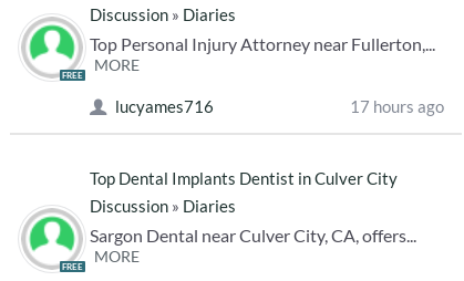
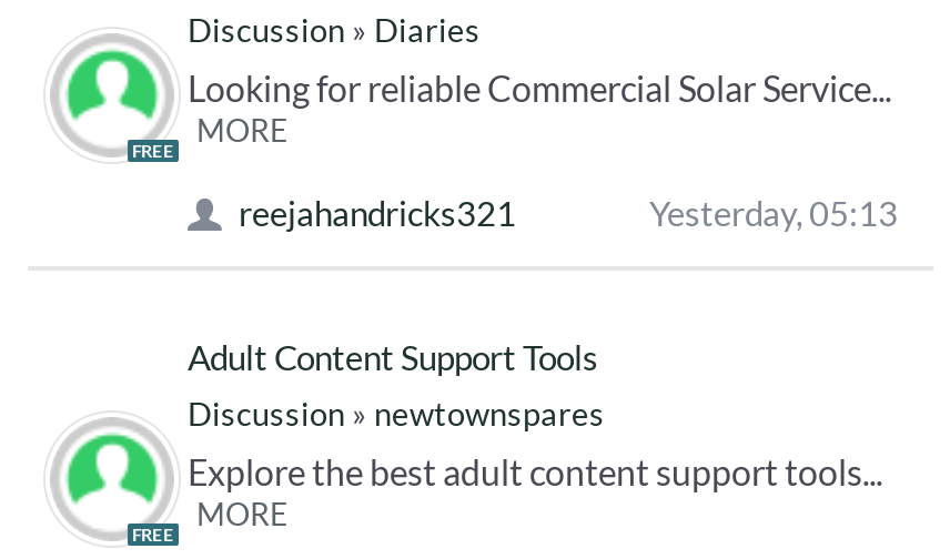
[90,34,435,55] Top Personal Injury Attorney near Fullerton,... -> [188,67,891,109] Looking for reliable Commercial Solar Service...
[115,97,444,116] lucyames716 | 17 hours ago -> [239,194,898,234] reejahandricks321 | Yesterday, 05:13
[90,168,416,246] Top Dental Implants Dentist in Culver City | Discussion» Diaries | Sargon Dental near Culver City, CA, offers... -> [188,338,882,493] Adult Content Support Tools | Discussion» newtownspares | Explore the best adult content support tools...

